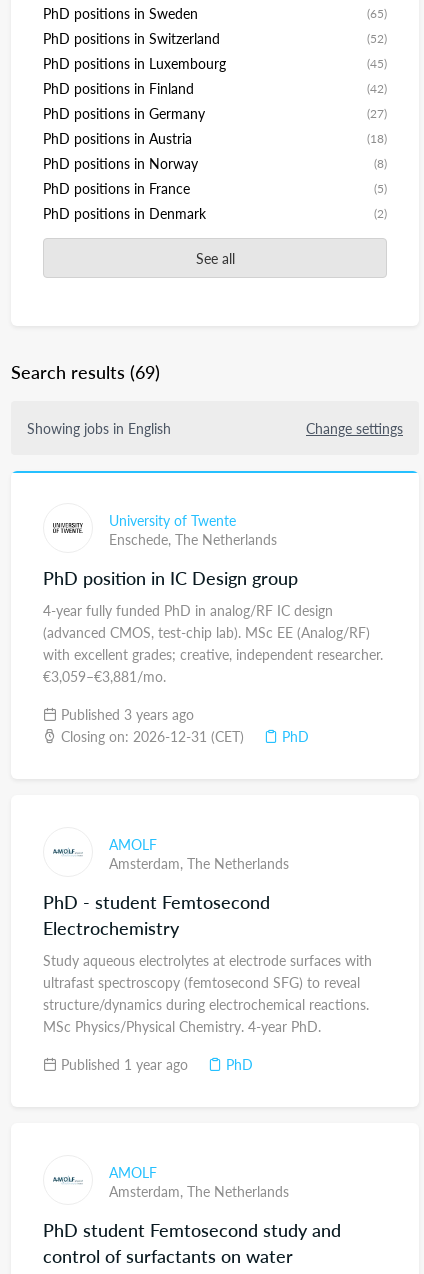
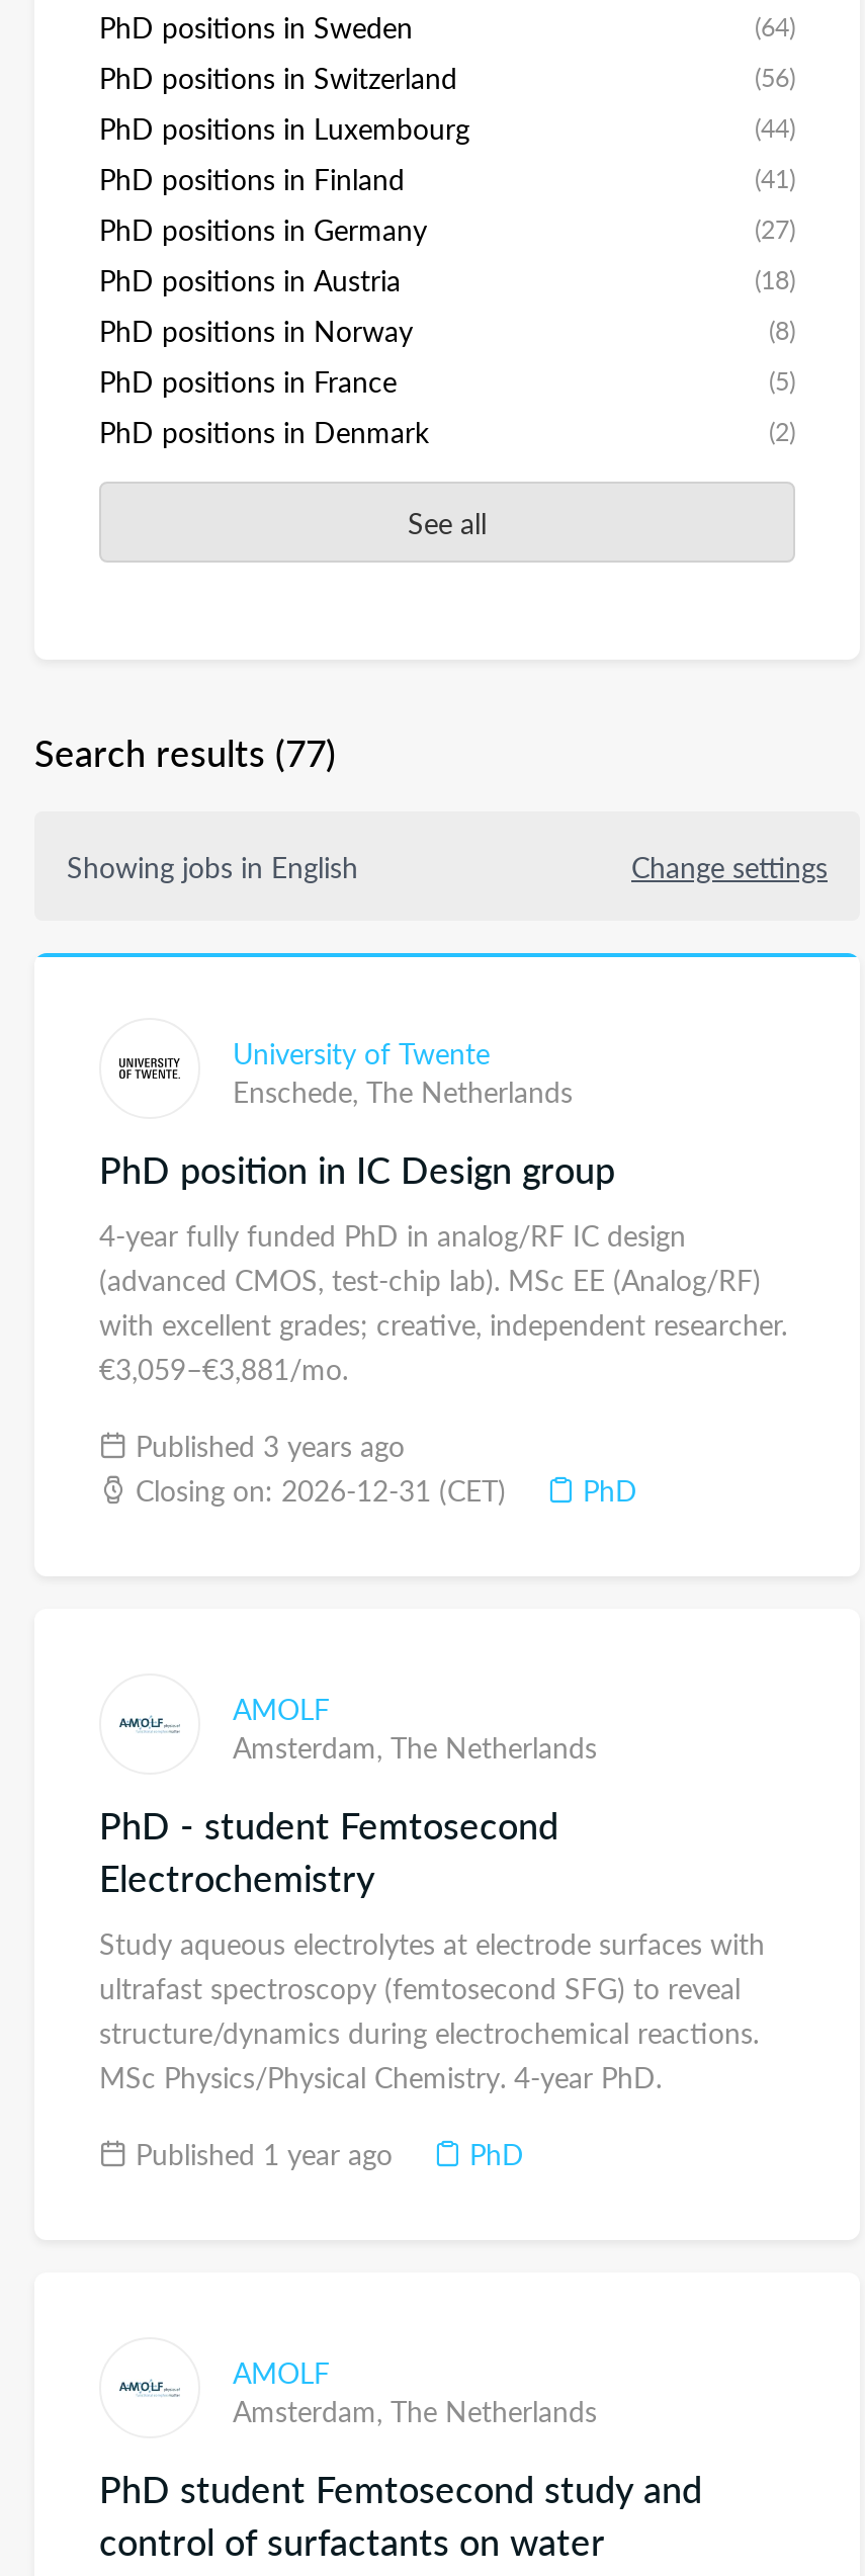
[367,4,387,22] (65) -> [755,8,795,45] (64)
[367,29,387,47] (52) -> [755,59,795,95] (56)
[367,54,387,72] (45) -> [755,109,795,146] (44)
[367,79,387,97] (42) -> [755,160,795,196] (41)
[11,359,160,384] Search results (69) -> [34,726,336,777] Search results (77)

